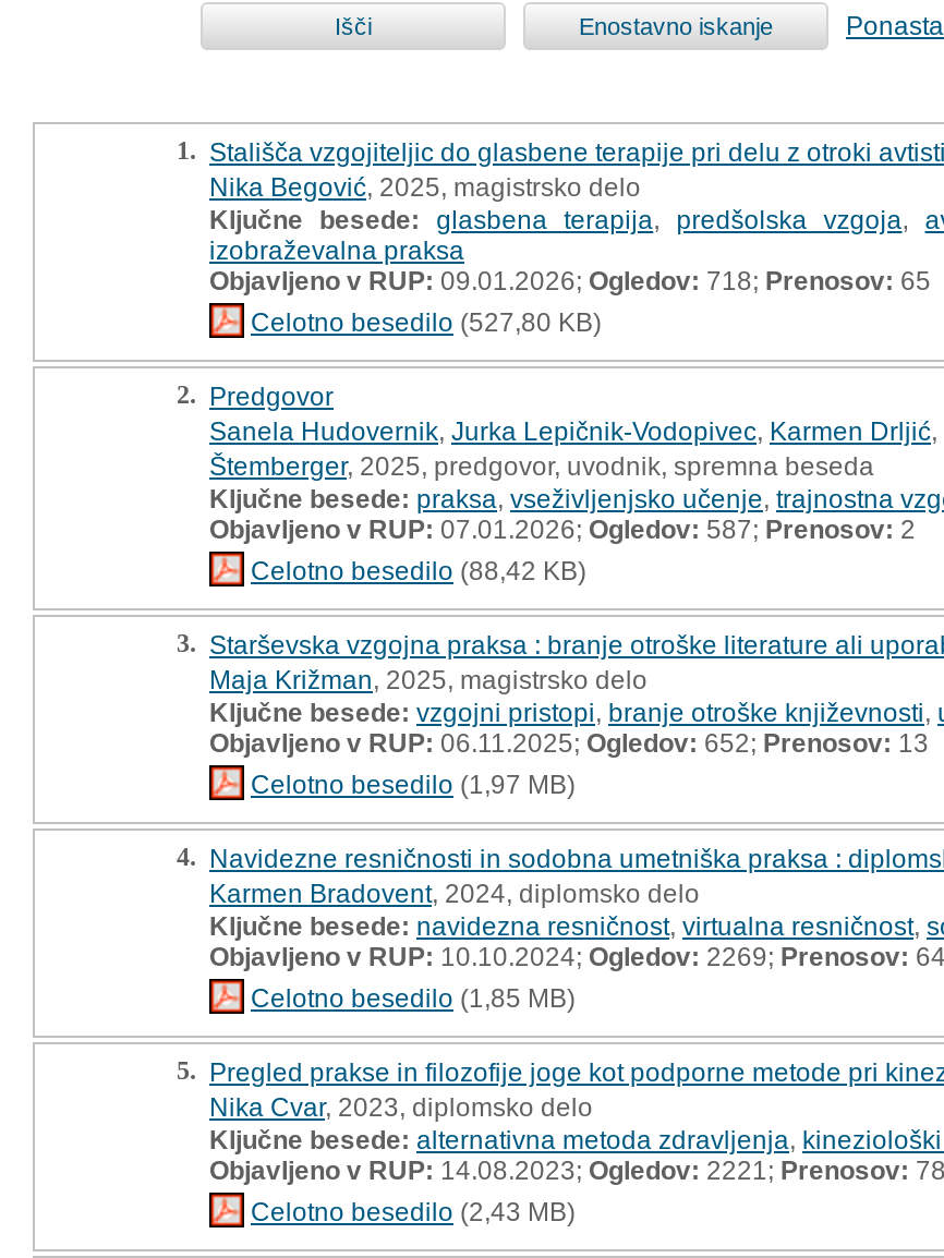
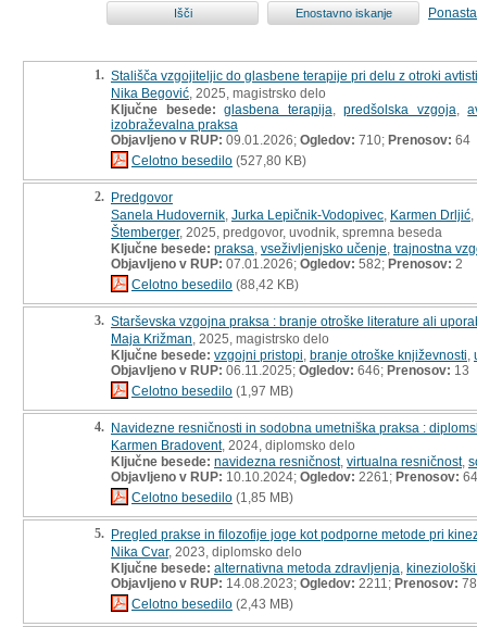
[209,265,931,295] Objavljeno v RUP:09.01.2026; Ogledov: 718; Prenosov: 65 -> [111,132,470,147] Objavljeno v RUP:09.01.2026; Ogledov: 710; Prenosov: 64
[209,513,916,544] Objavljeno v RUP:07.01.2026;Ogledov:587;Prenosov:2 -> [111,256,463,271] Objavljeno v RUP:07.01.2026;Ogledov:582;Prenosov:2
[209,727,929,758] Objavljeno v RUP:06.11.2025;Ogledov:652;Prenosov:13 -> [111,362,469,378] Objavljeno v RUP:06.11.2025;Ogledov:646;Prenosov:13
[209,941,944,971] Objavljeno v RUP:10.10.2024;Ogledov:2269;Prenosov:64 -> [111,469,477,484] Objavljeno v RUP:10.10.2024;Ogledov:2261;Prenosov:64
[209,1154,944,1185] Objavljeno v RUP:14.08.2023;Ogledov:2221;Prenosov:78 -> [111,575,477,591] Objavljeno v RUP:14.08.2023;Ogledov:2211;Prenosov:78

